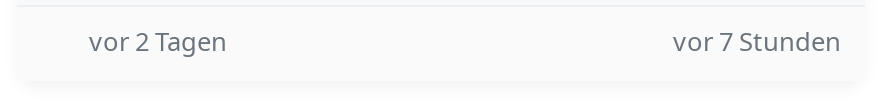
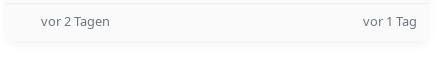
[673,23,841,59] vor 7 Stunden -> [363,12,417,30] vor 1 Tag

